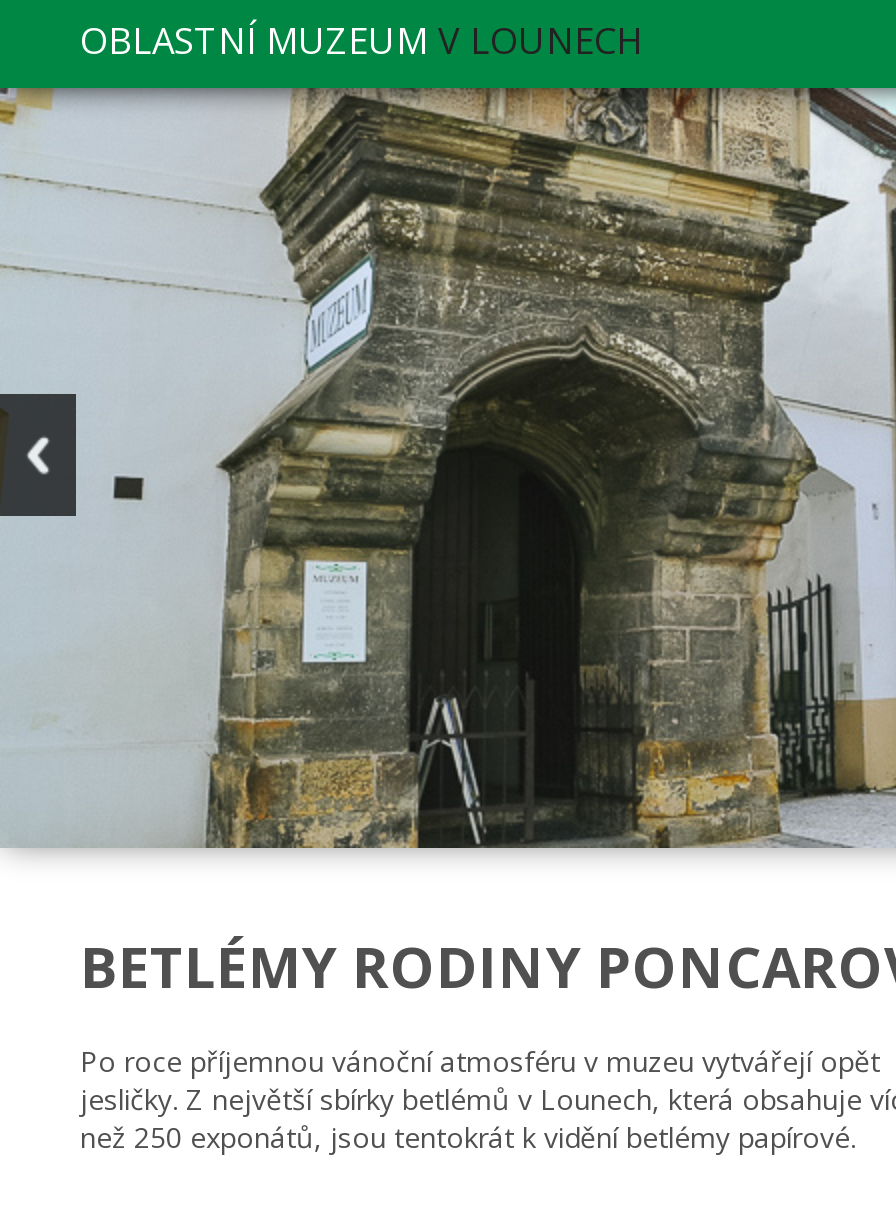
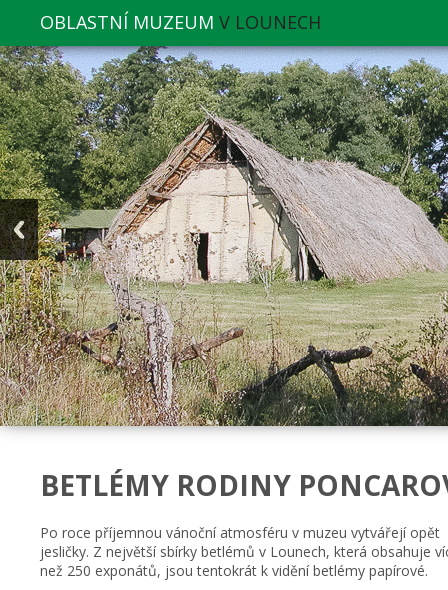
[6,86,890,848] [image] -> [3,45,445,427] [image]

